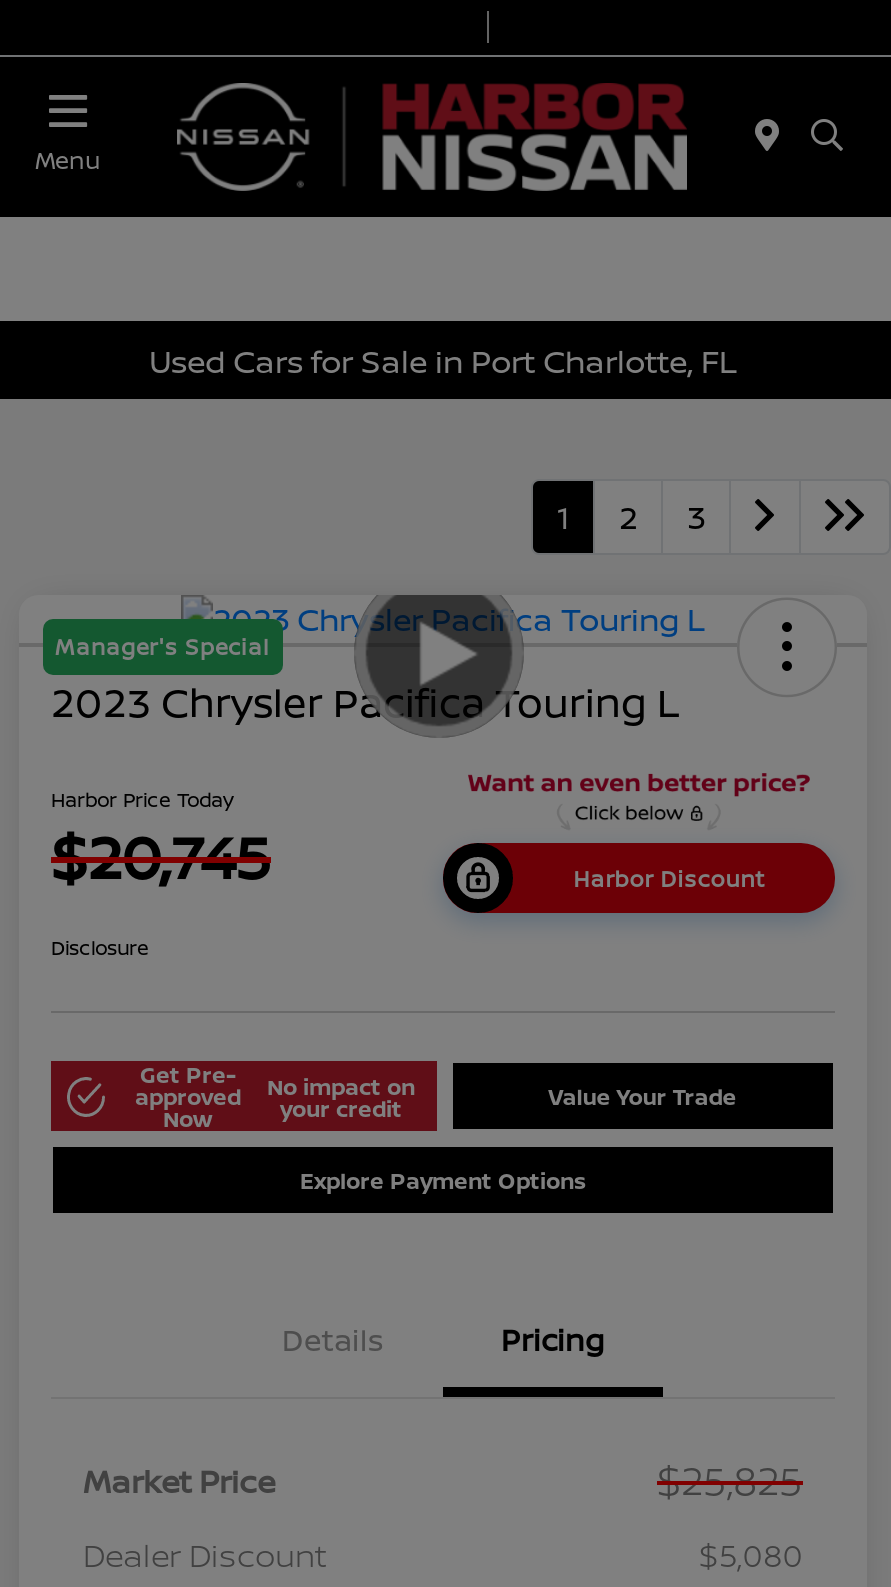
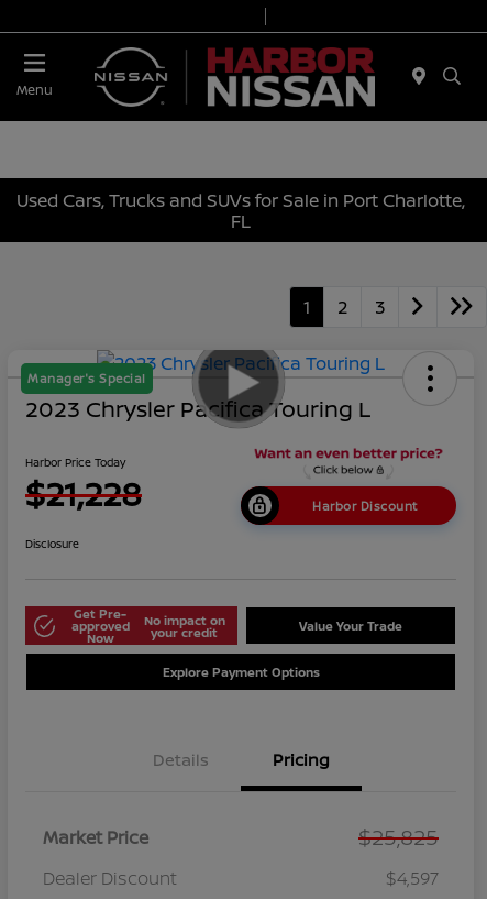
[149,338,737,382] Used Cars for Sale in Port Charlotte, FL -> [16,188,465,233] Used Cars, Trucks and SUVs for Sale in Port Charlotte, | FL
[51,814,271,896] $20,745 -> [25,471,142,516] $21,228
[699,1534,803,1578] $5,080 -> [386,866,439,891] $4,597

